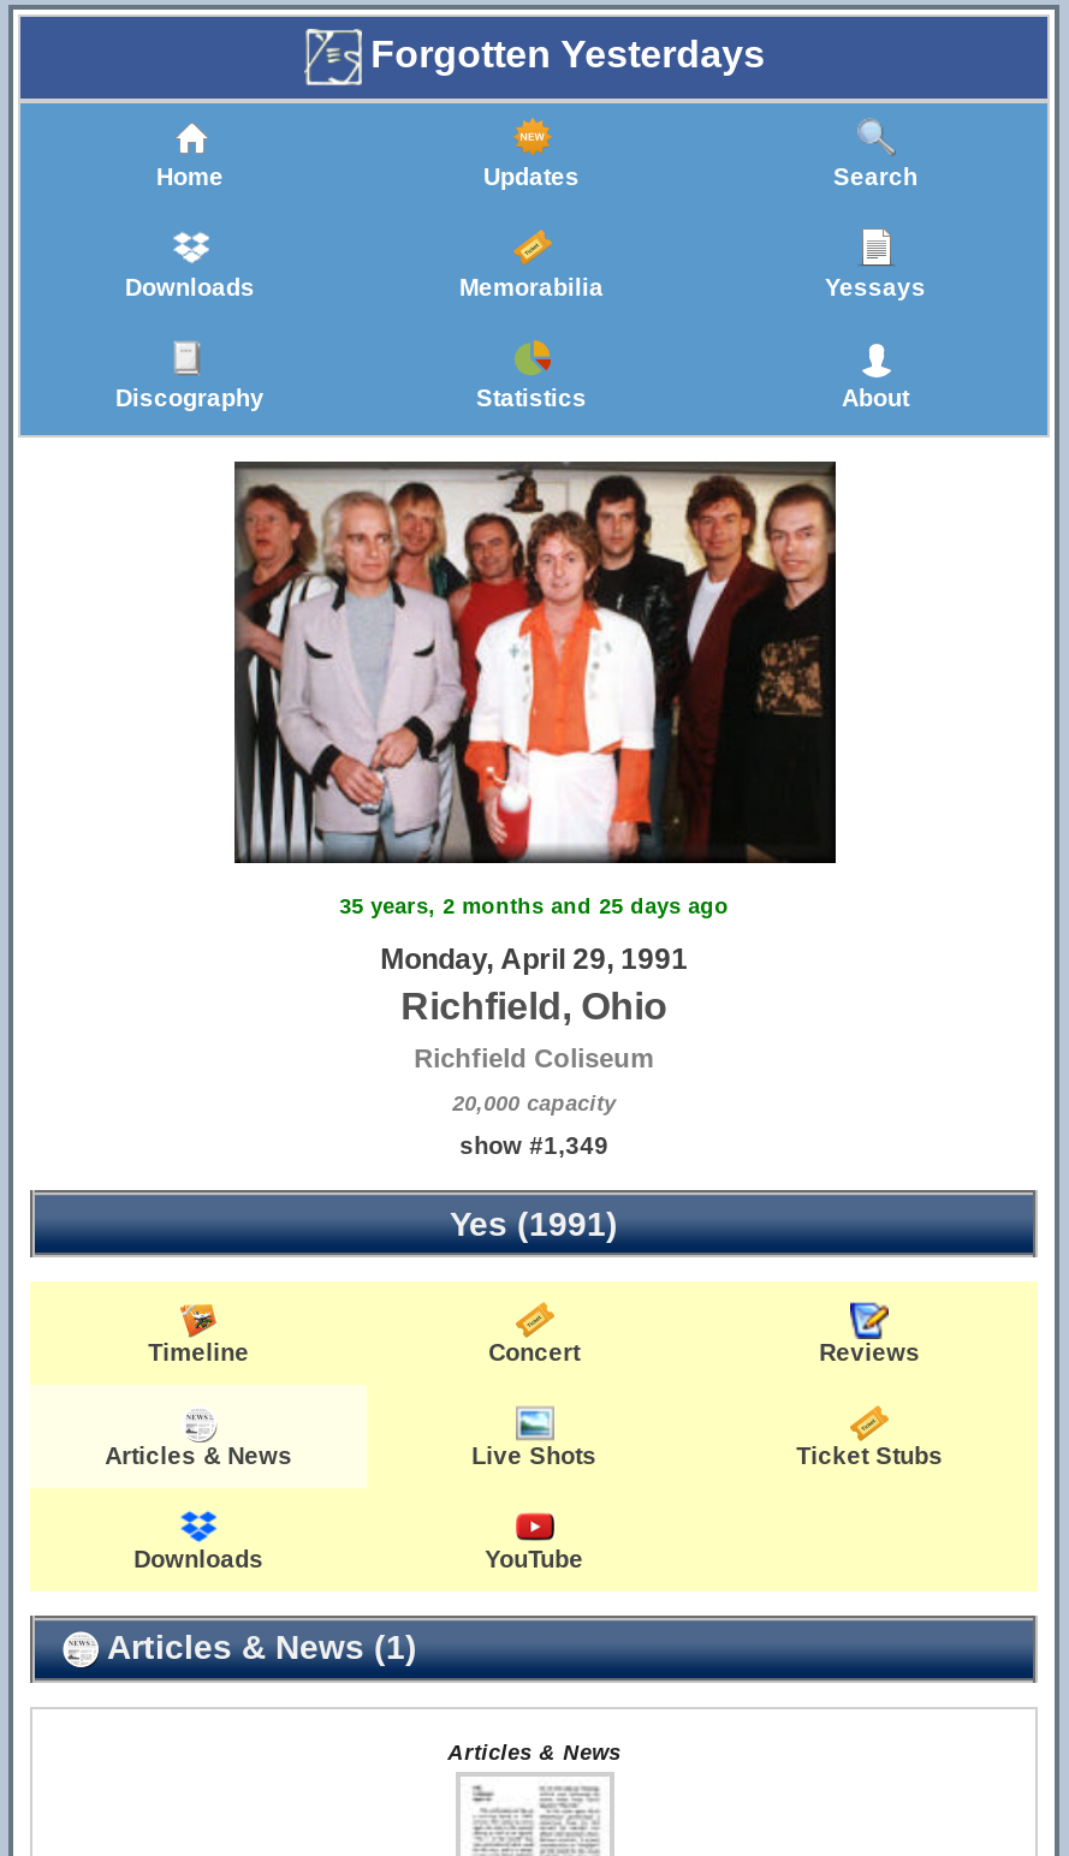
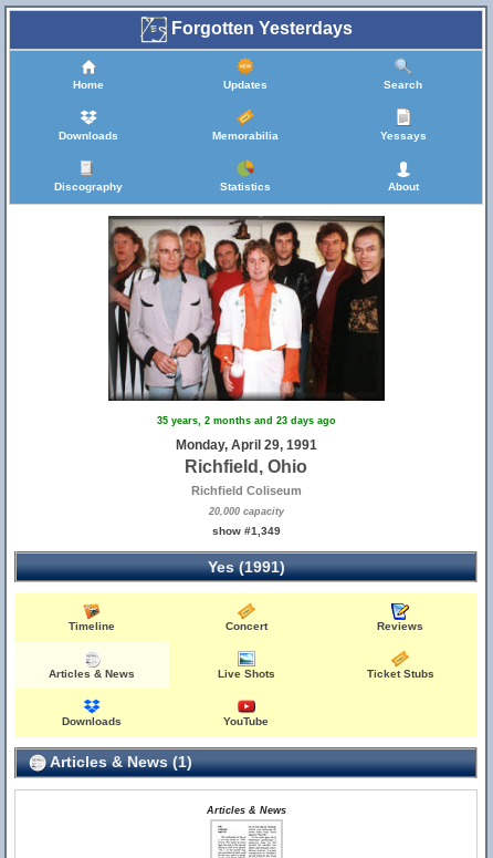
[339,894,729,918] 35 years, 2 months and 25 days ago -> [157,415,336,426] 35 years, 2 months and 23 days ago

